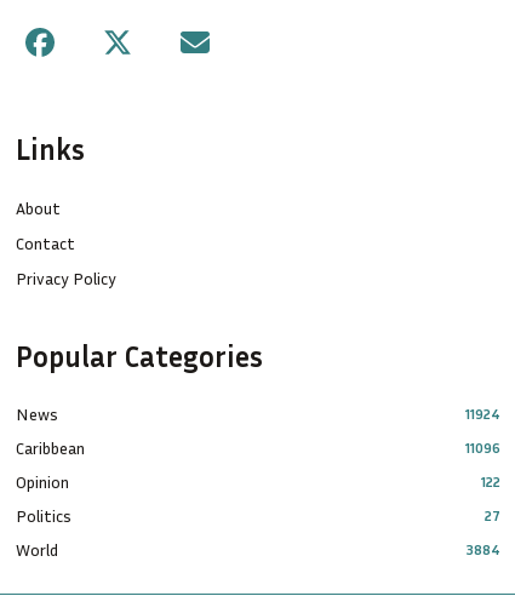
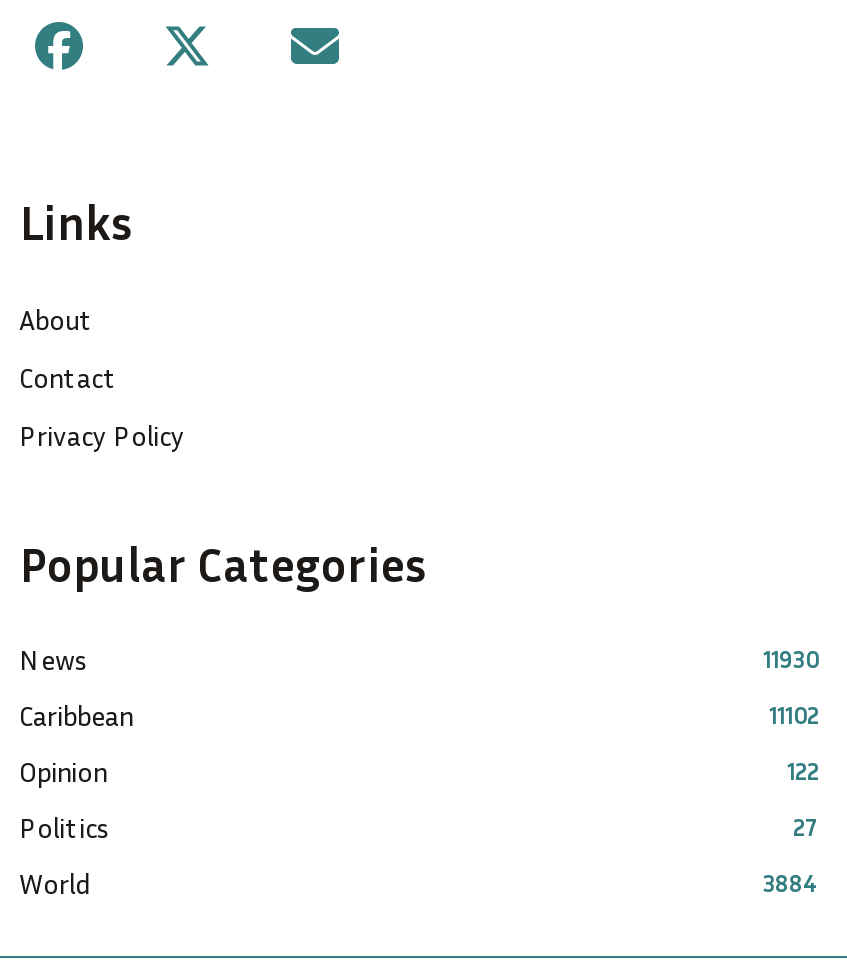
[465,405,500,423] 11924 -> [763,645,819,675] 11930
[465,439,500,457] 11096 -> [769,701,819,731] 11102

